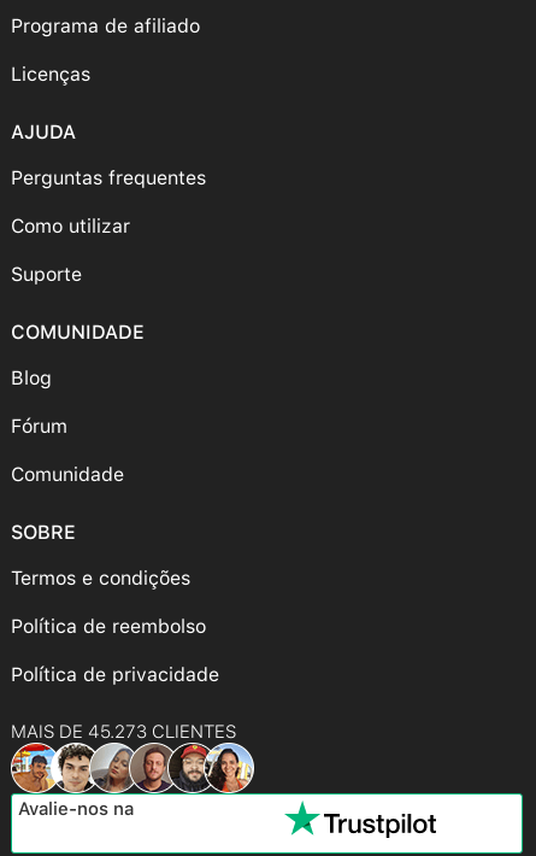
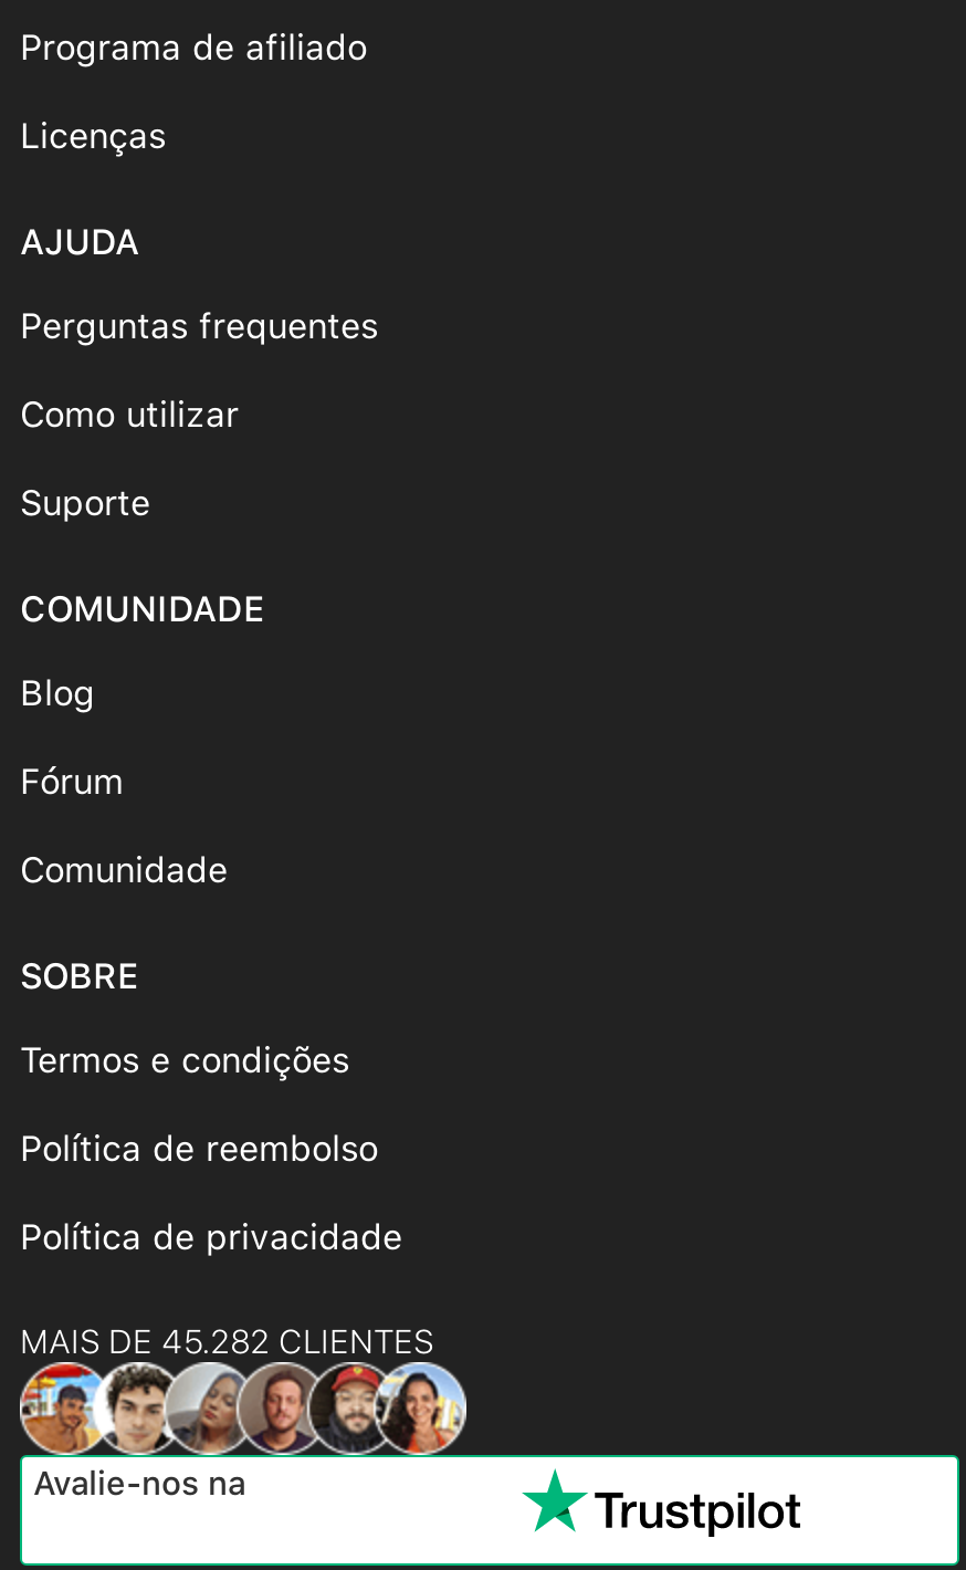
[11,721,236,742] MAIS DE 45.273 CLIENTES -> [20,1322,433,1362] MAIS DE 45.282 CLIENTES

